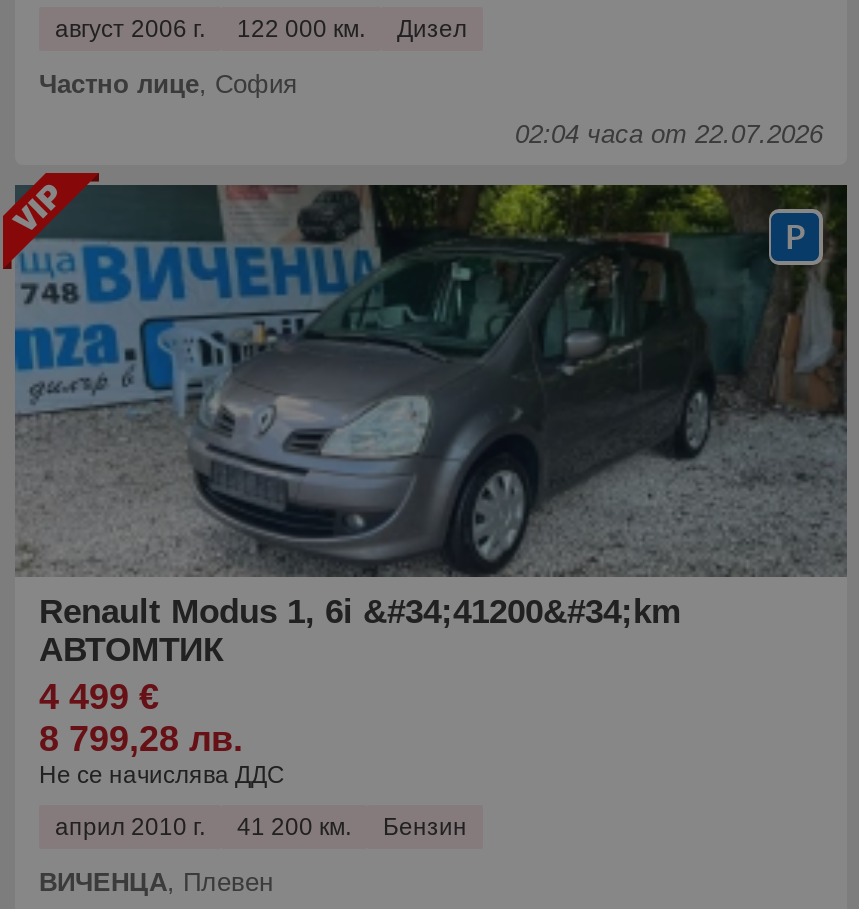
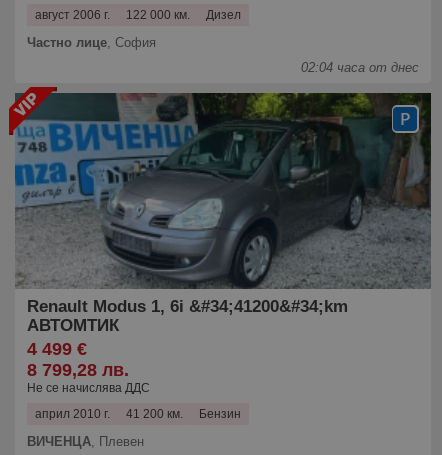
[515,119,823,149] 02:04 часа от 22.07.2026 -> [301,60,419,75] 02:04 часа от днес

